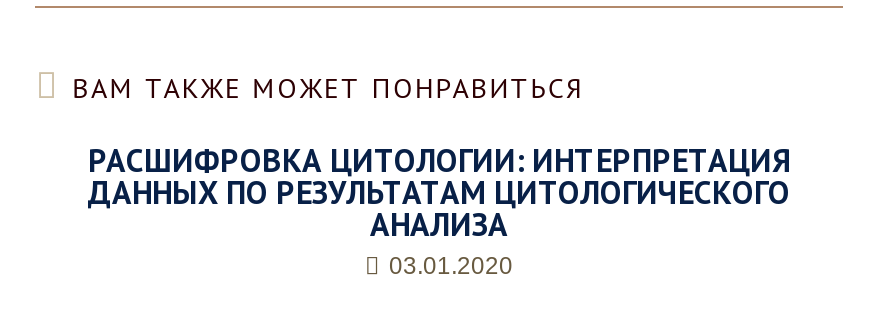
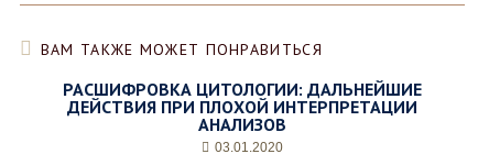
[88,140,790,244] РАСШИФРОВКА ЦИТОЛОГИИ: ИНТЕРПРЕТАЦИЯ | ДАННЫХ ПО РЕЗУЛЬТАТАМ ЦИТОЛОГИЧЕСКОГО | АНАЛИЗА -> [63,78,422,135] РАСШИФРОВКА ЦИТОЛОГИИ: ДАЛЬНЕЙШИЕ | ДЕЙСТВИЯ ПРИ ПЛОХОЙ ИНТЕРПРЕТАЦИИ | АНАЛИЗОВ

